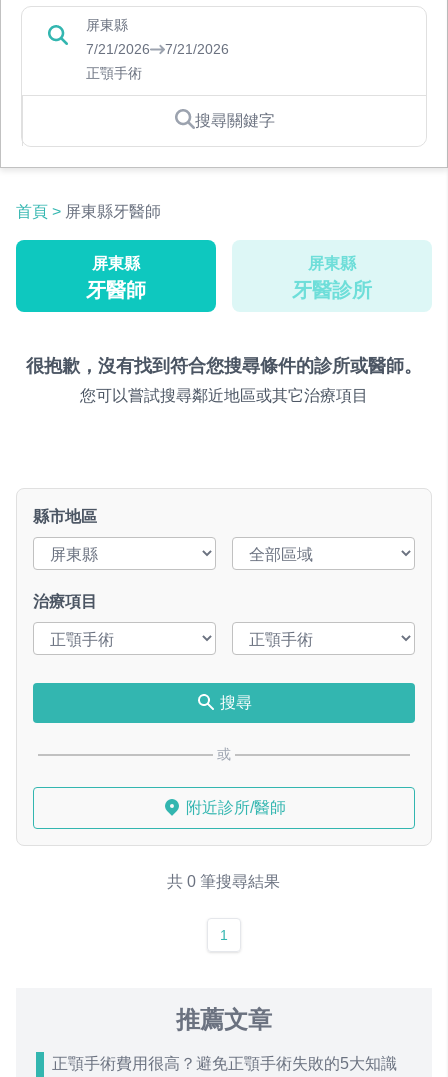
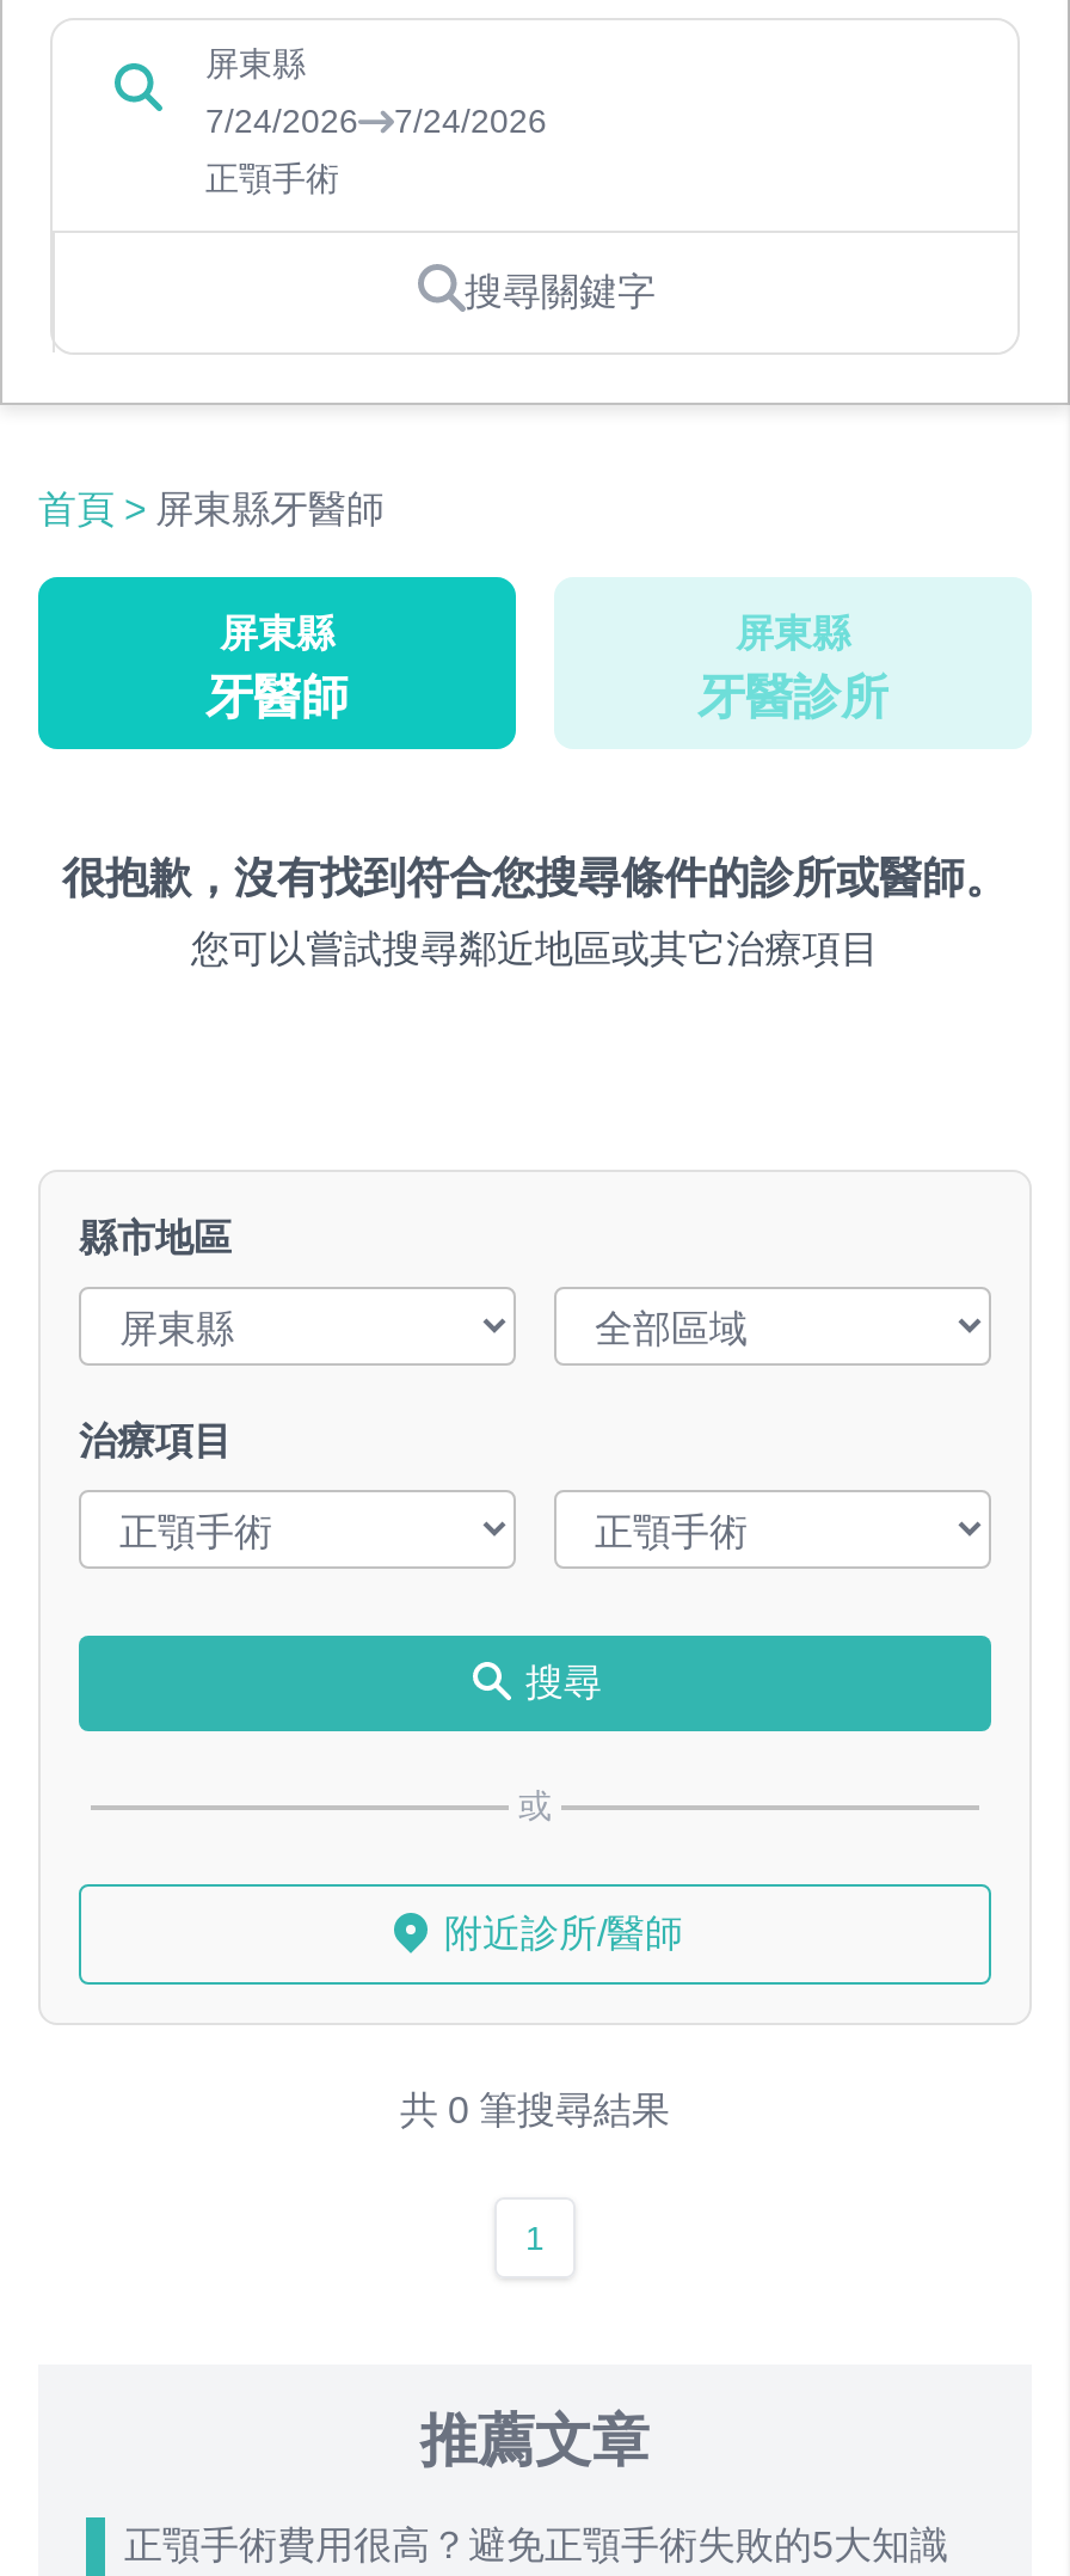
[86,41,150,57] 7/21/2026 -> [205,102,358,140] 7/24/2026
[165,41,229,57] 7/21/2026 -> [394,102,547,140] 7/24/2026

